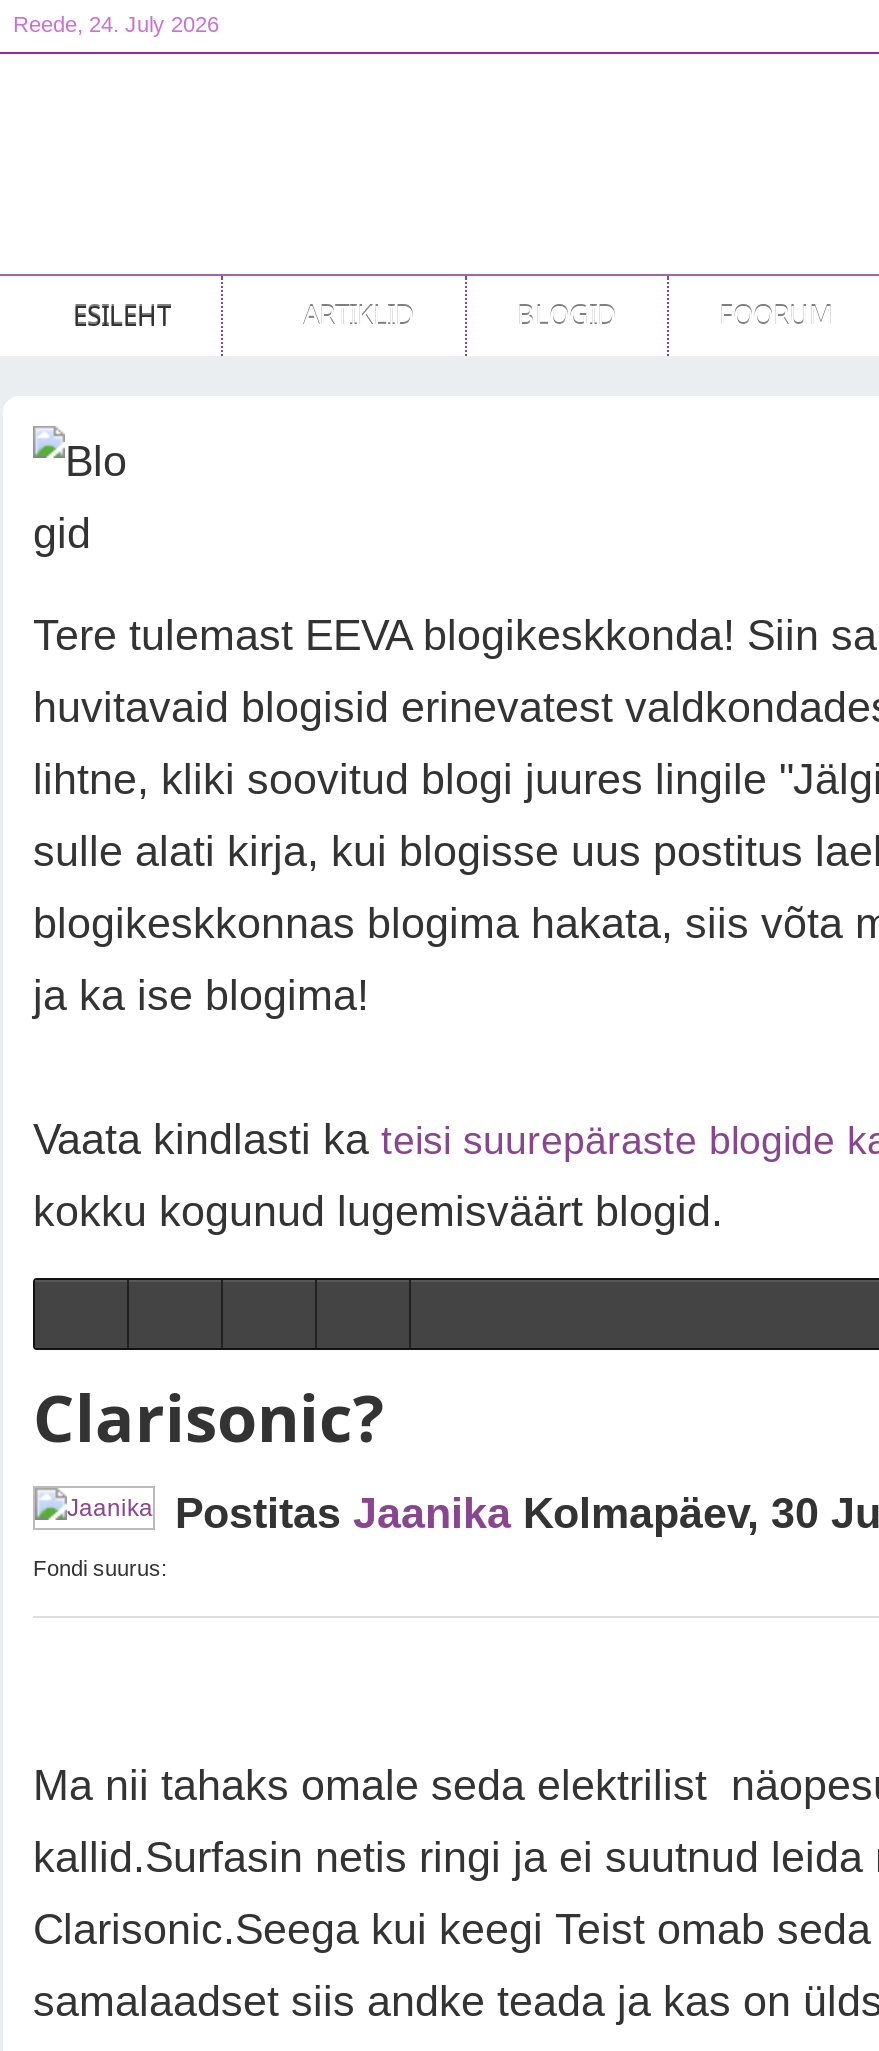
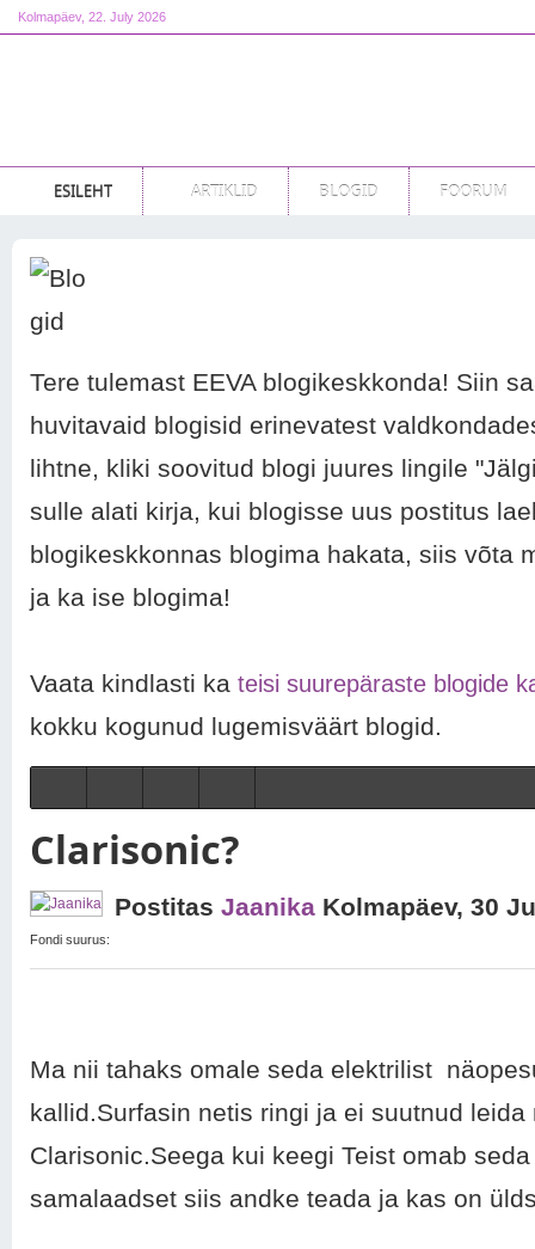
[13,12,219,36] Reede, 24. July 2026 -> [18,10,166,24] Kolmapäev, 22. July 2026

